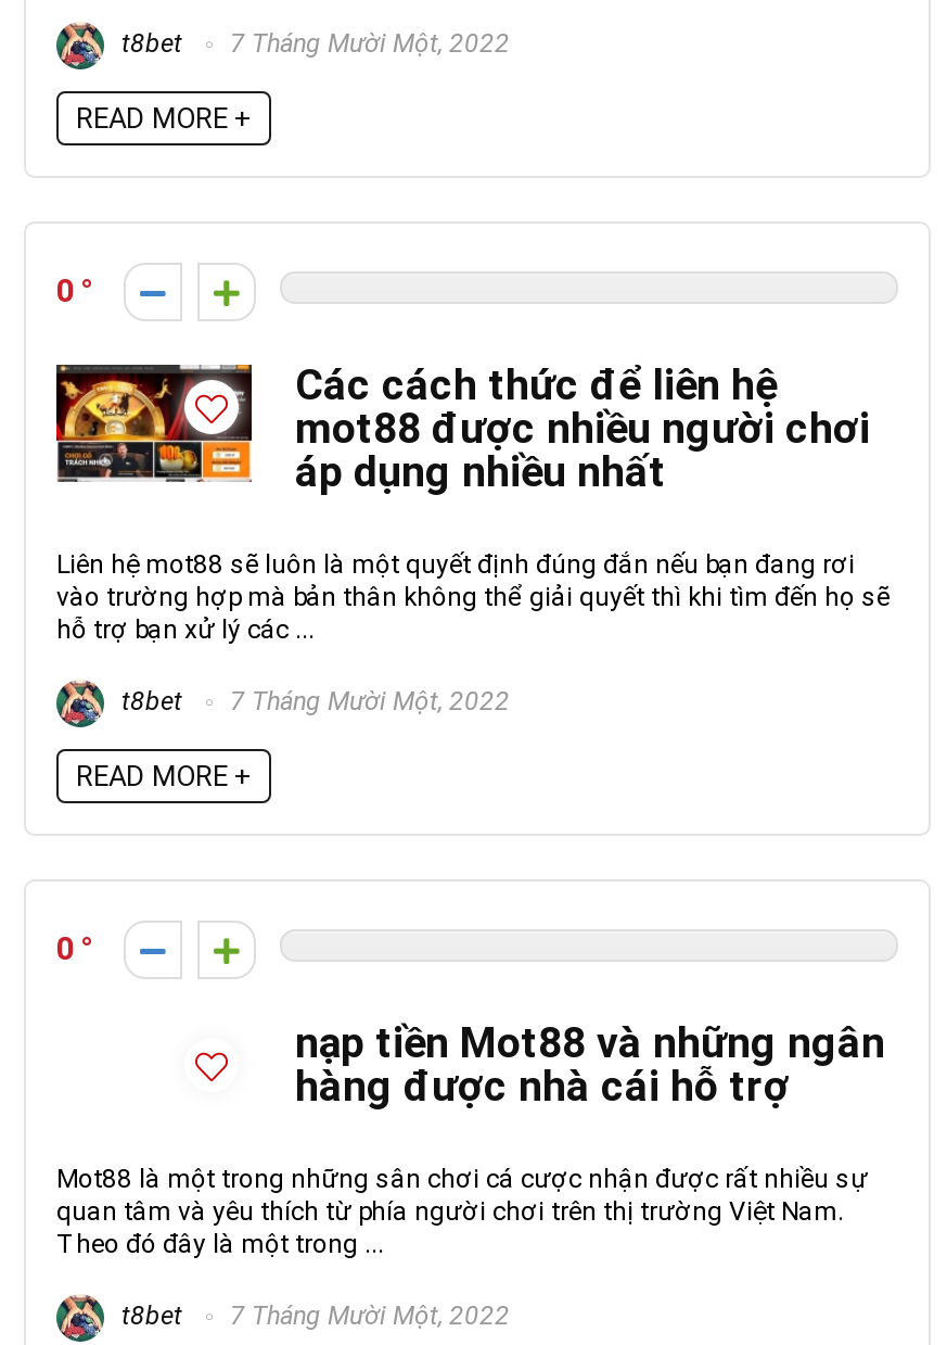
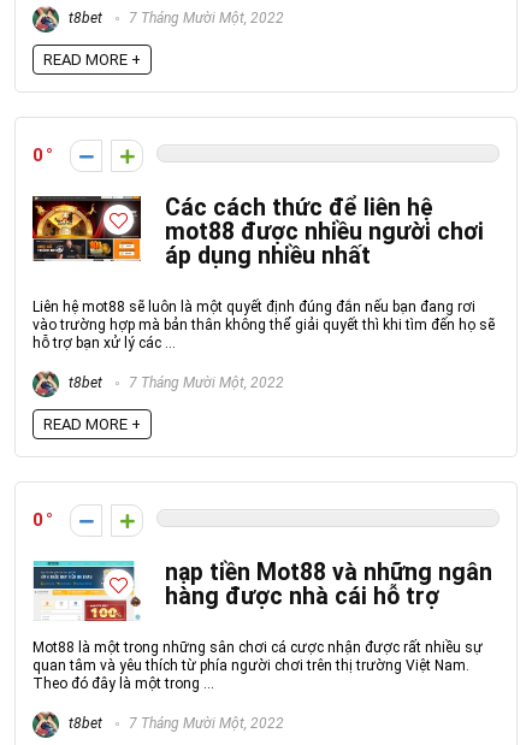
none -> [32,560,142,622] [image]

